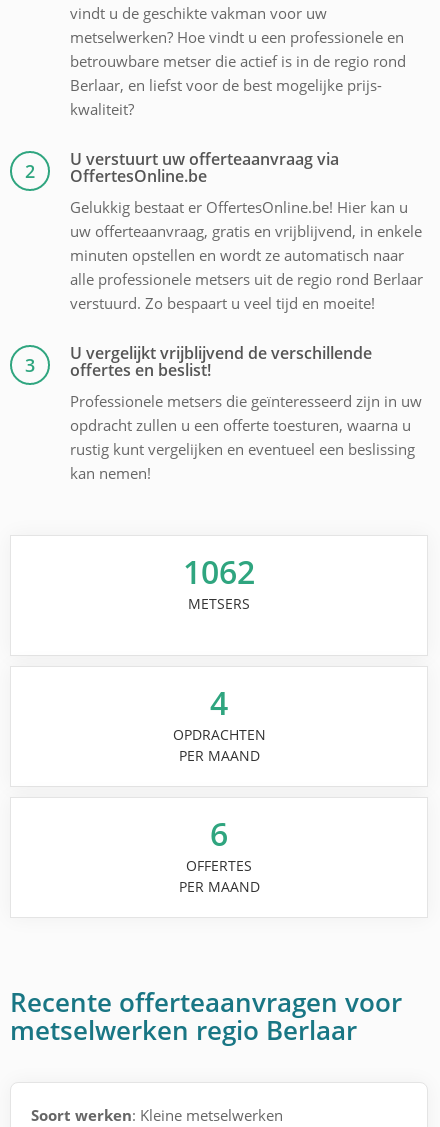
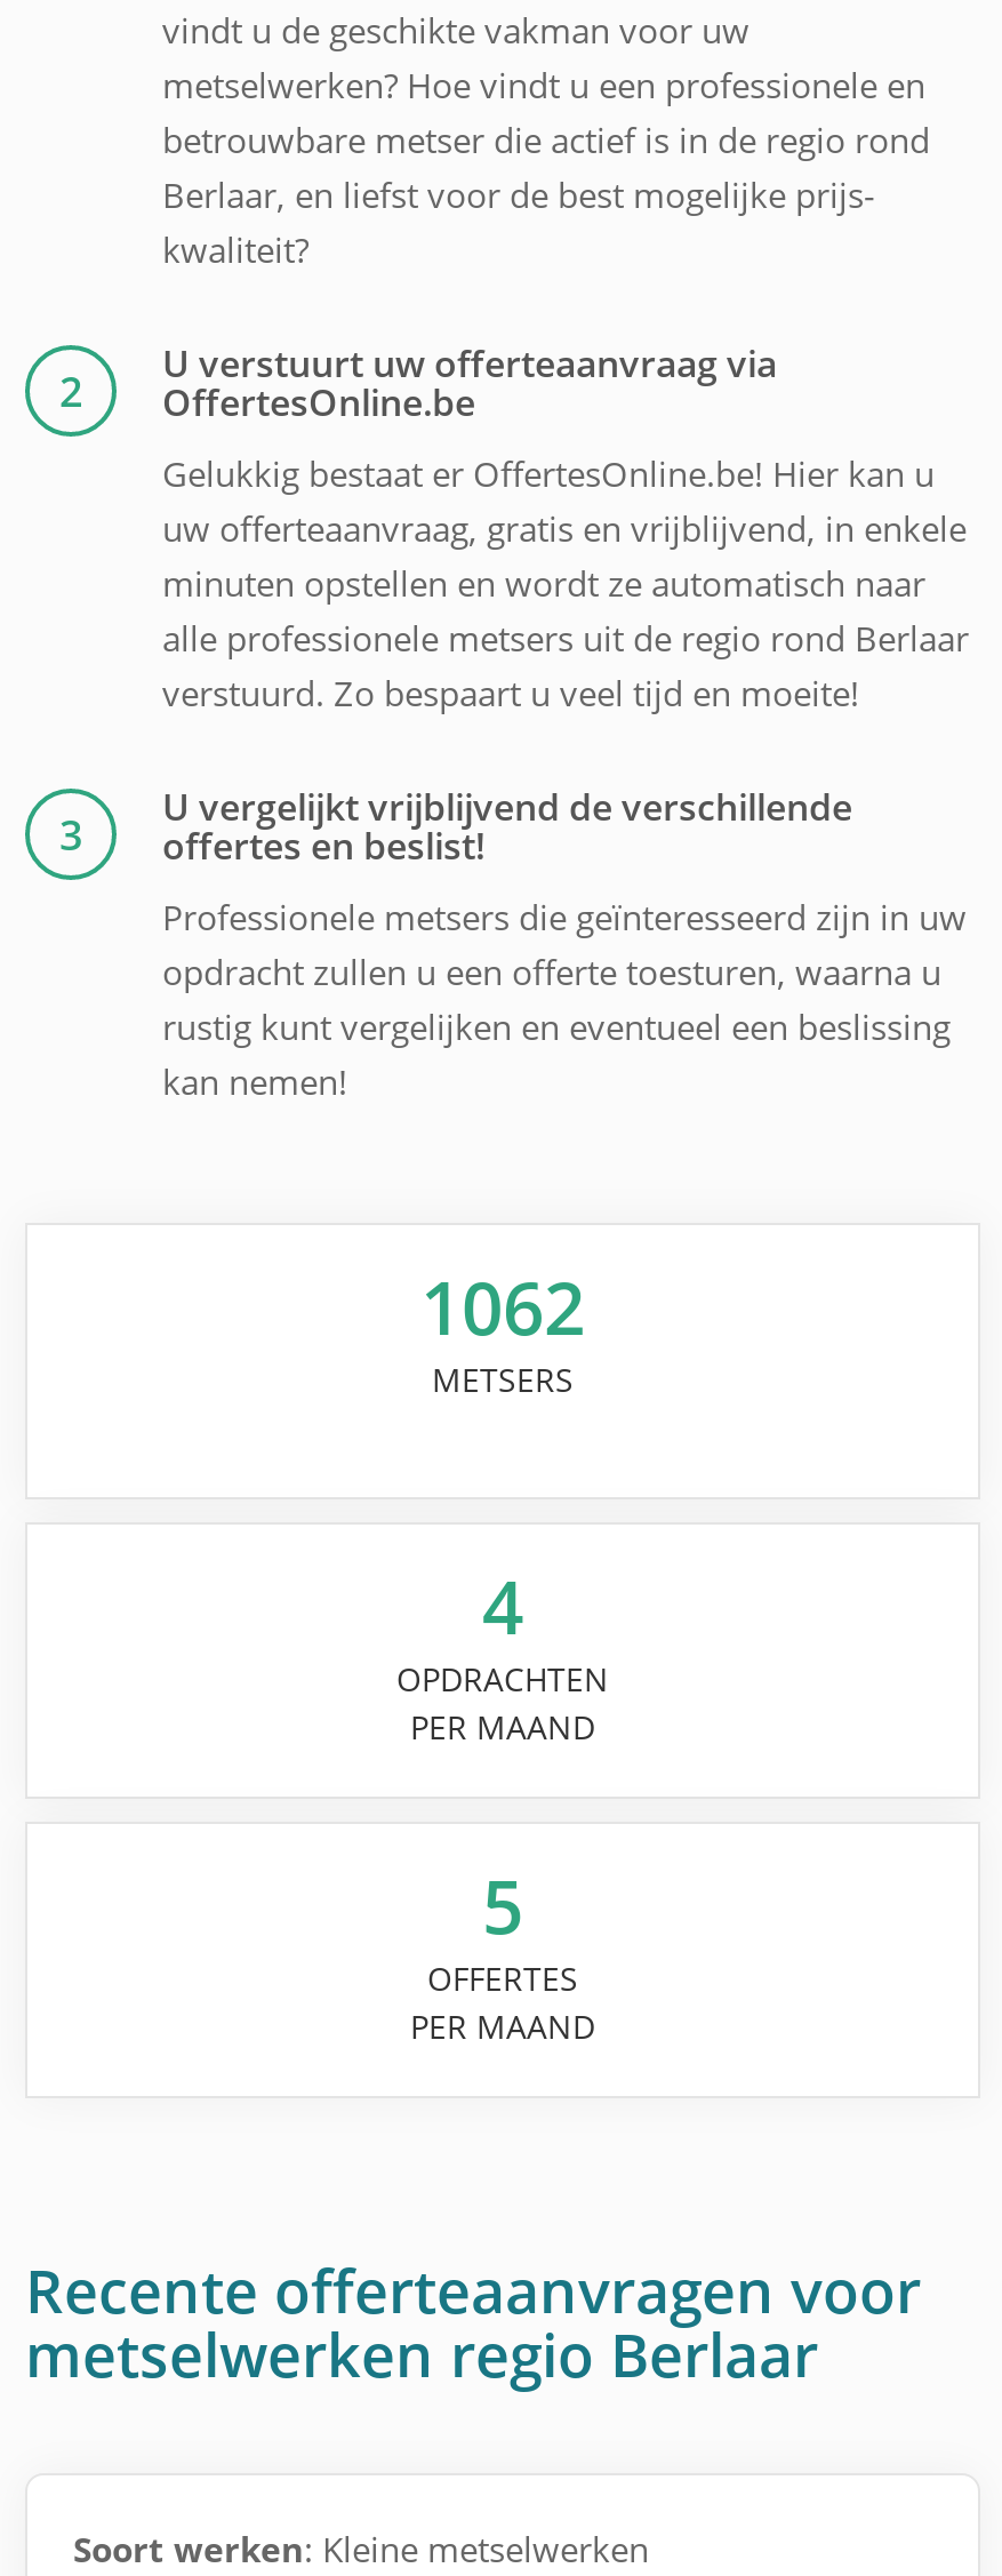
[210,812,228,855] 6 -> [482,1856,523,1954] 5

